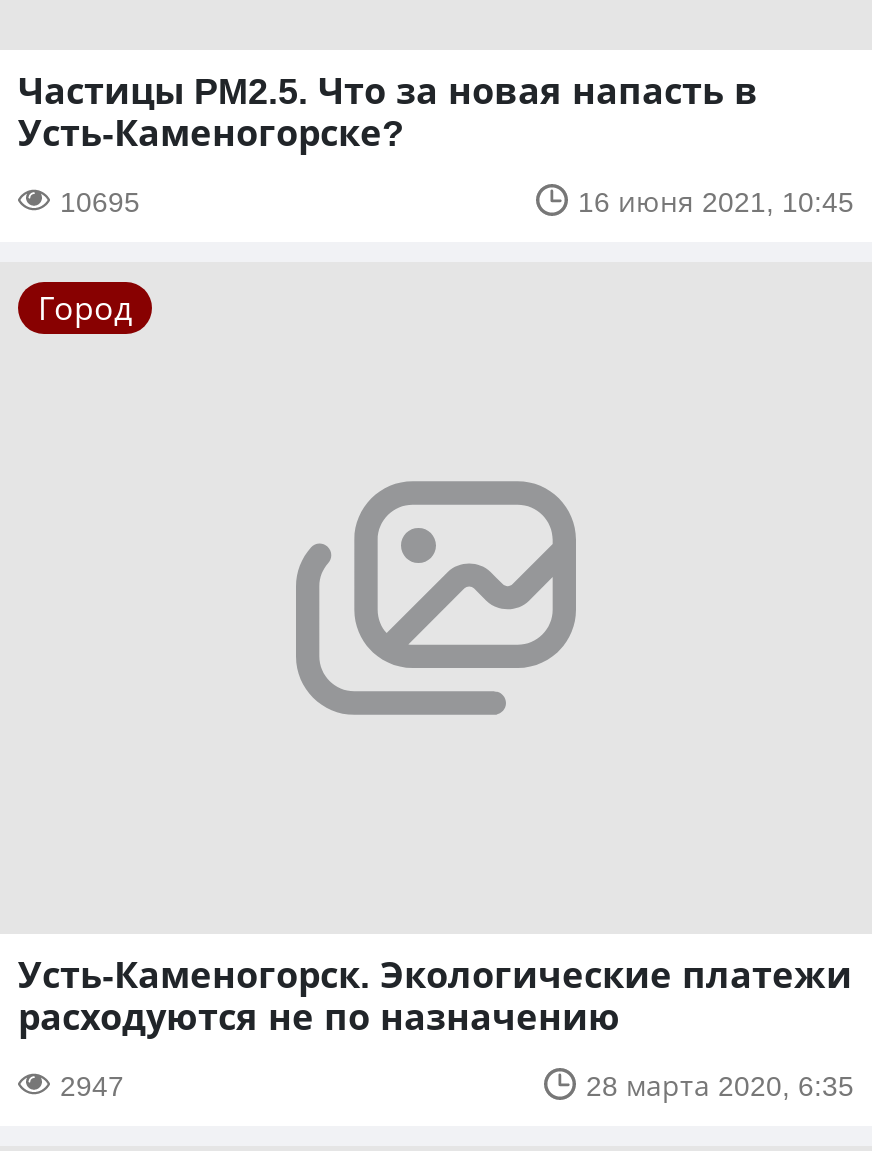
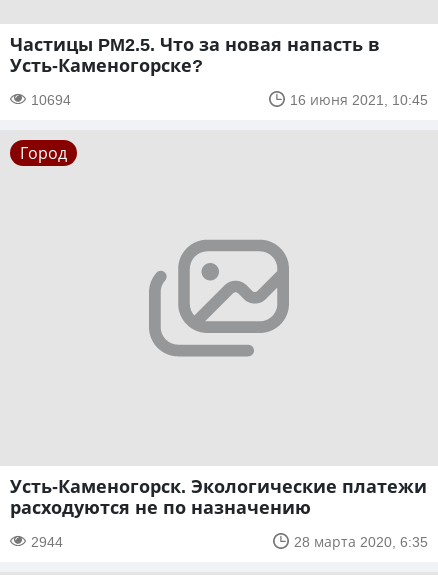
[60,181,140,219] 10695 -> [31,89,71,108] 10694
[60,1066,124,1104] 2947 -> [31,532,63,551] 2944

